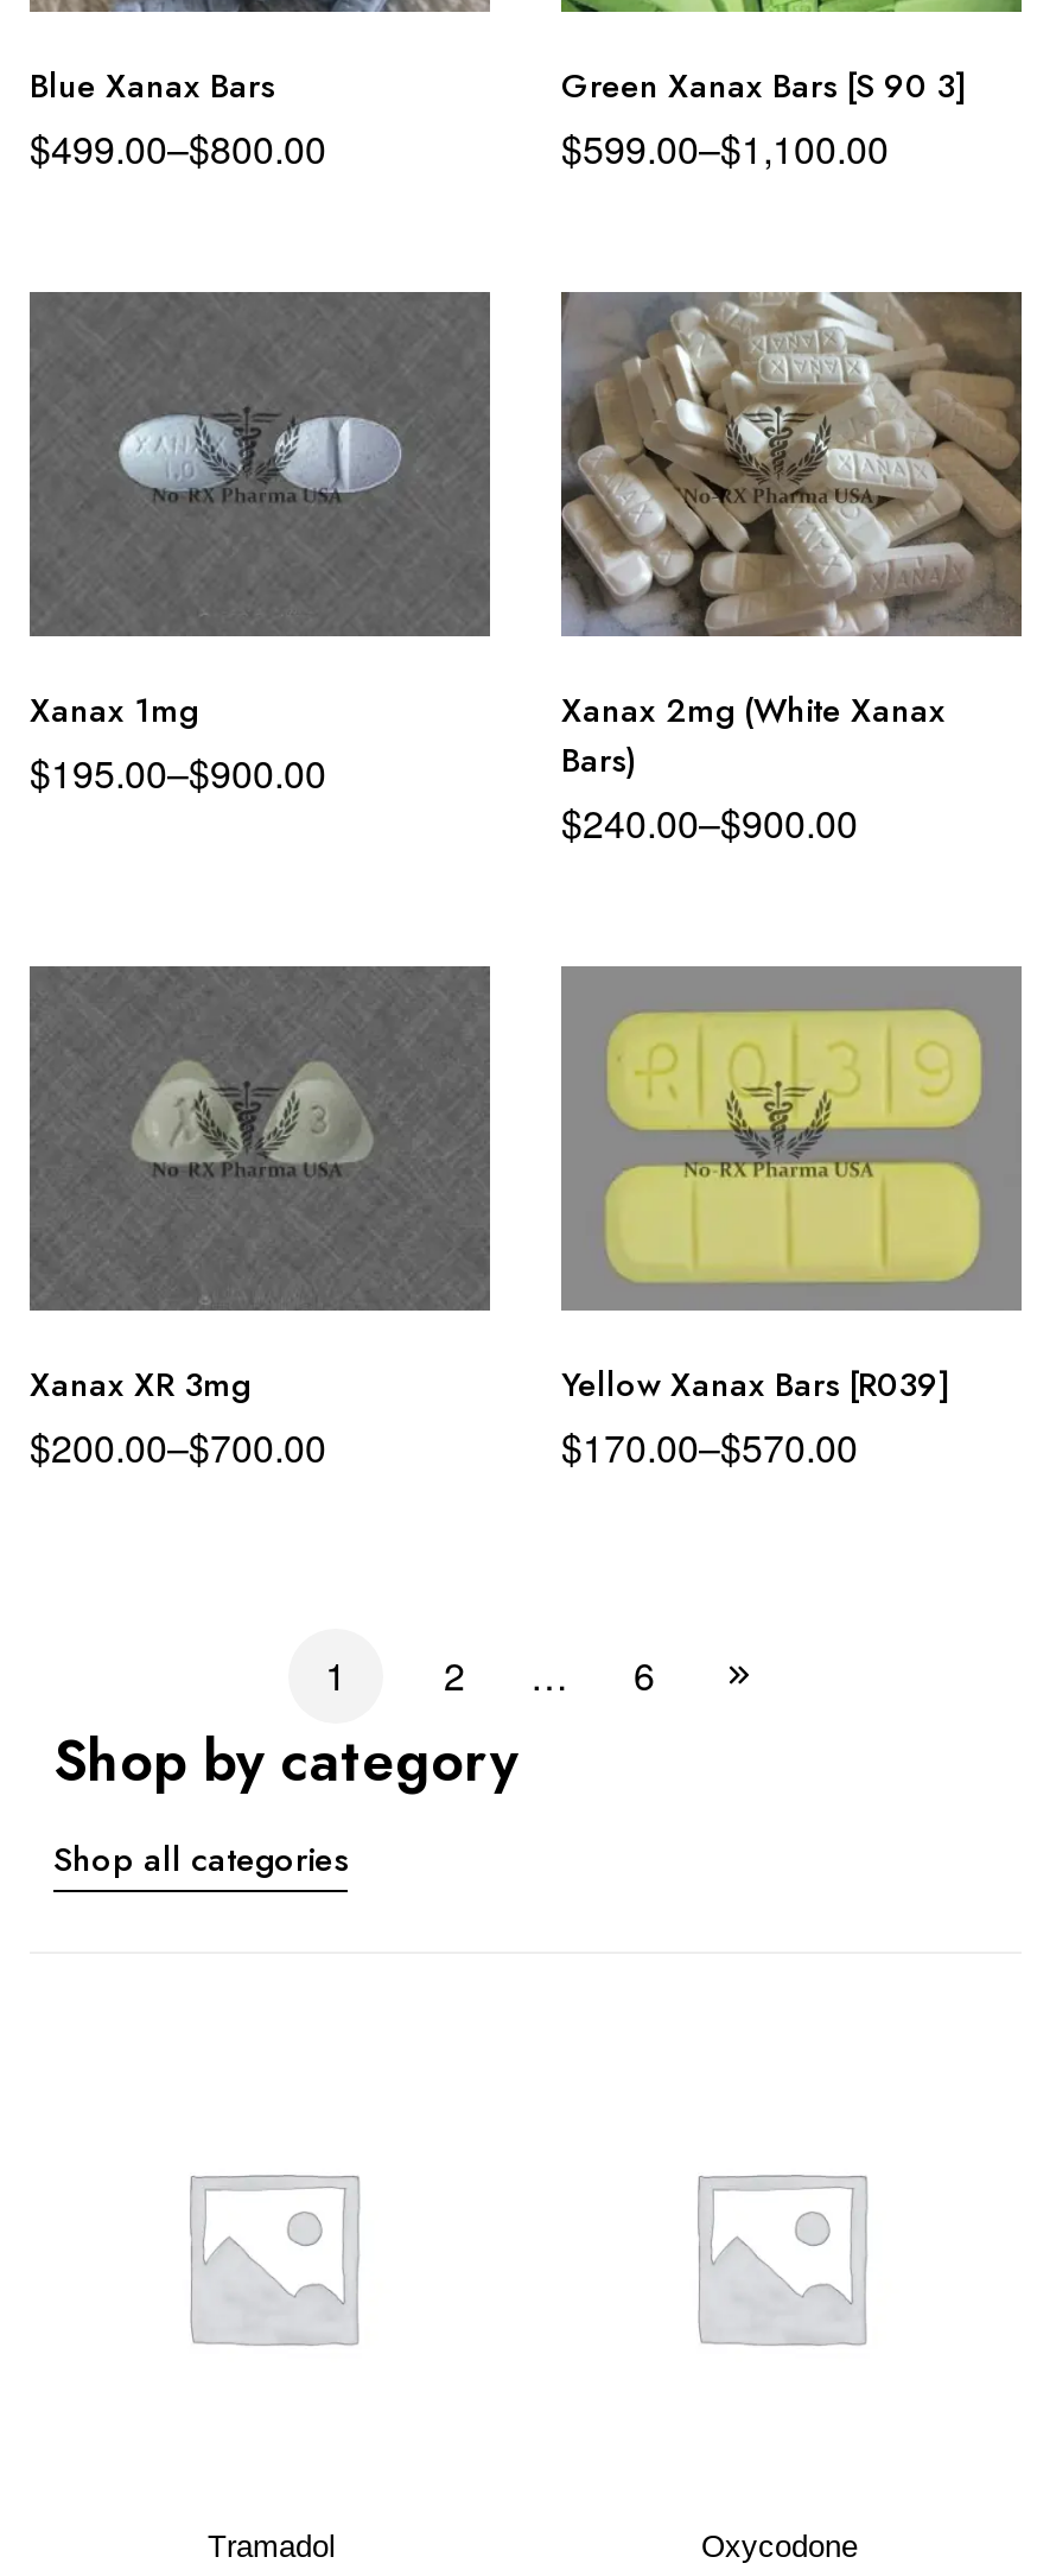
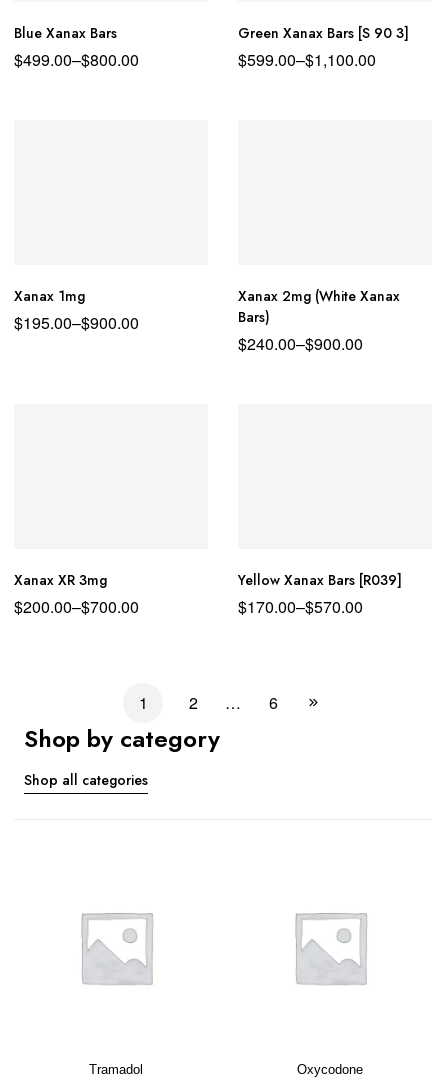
[27,290,492,639] [image] -> none
[559,290,1024,639] [image] -> none
[27,964,492,1313] [image] -> none
[559,964,1024,1313] [image] -> none

